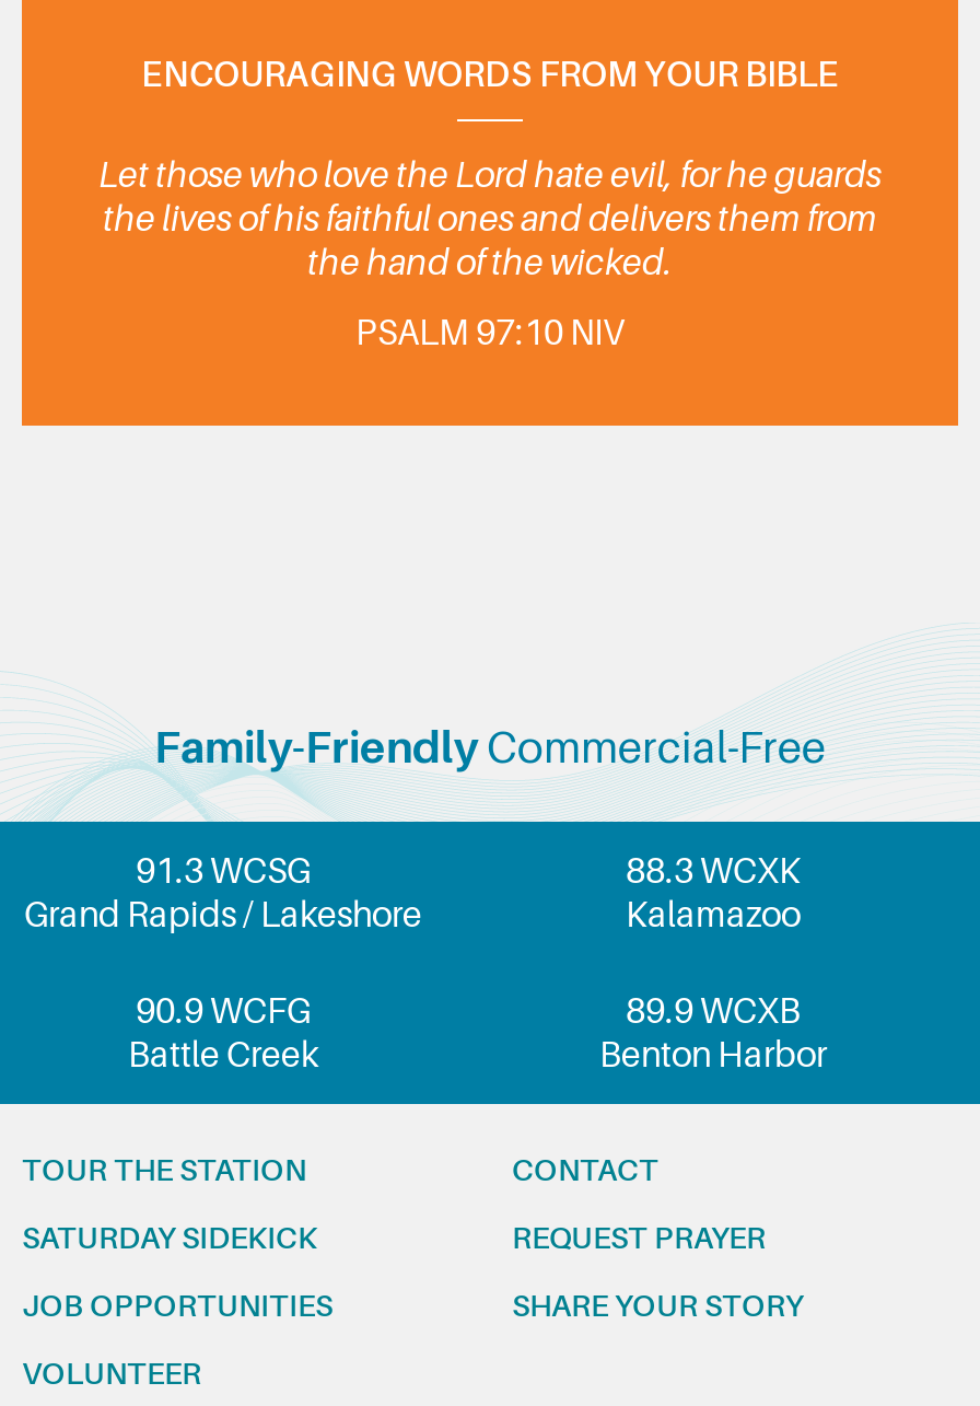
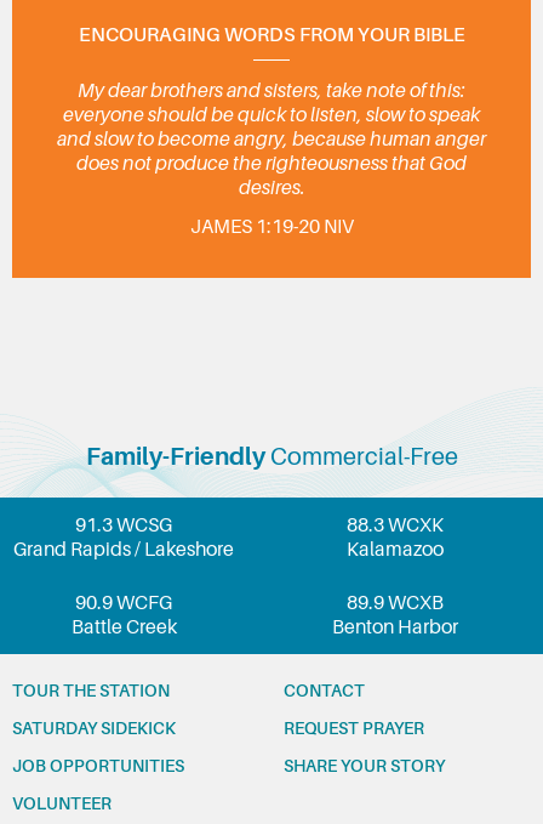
[98,156,882,283] Let those who love the Lord hate evil, for he guards | the lives of his faithful ones and delivers them from | the hand of the wicked. -> [57,80,486,199] My dear brothers and sisters, take note of this: | everyone should be quick to listen, slow to speak | and slow to become angry, because human anger | does not produce the righteousness that God | desires.
[355,313,625,353] PSALM 97:10 NIV -> [190,216,353,237] JAMES 1:19-20 NIV

